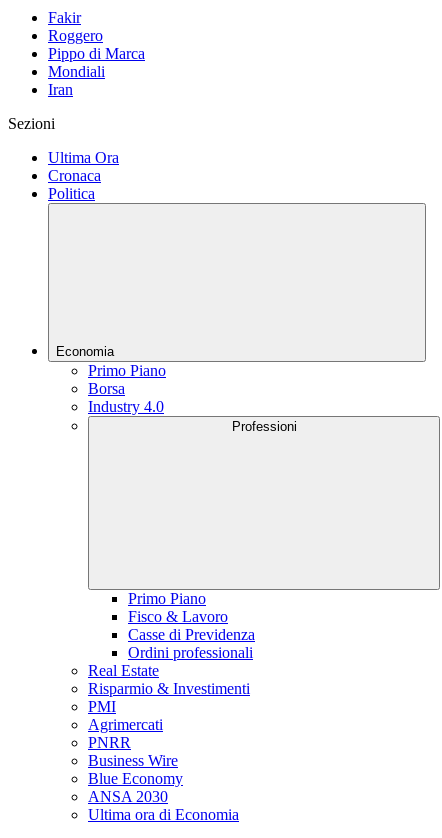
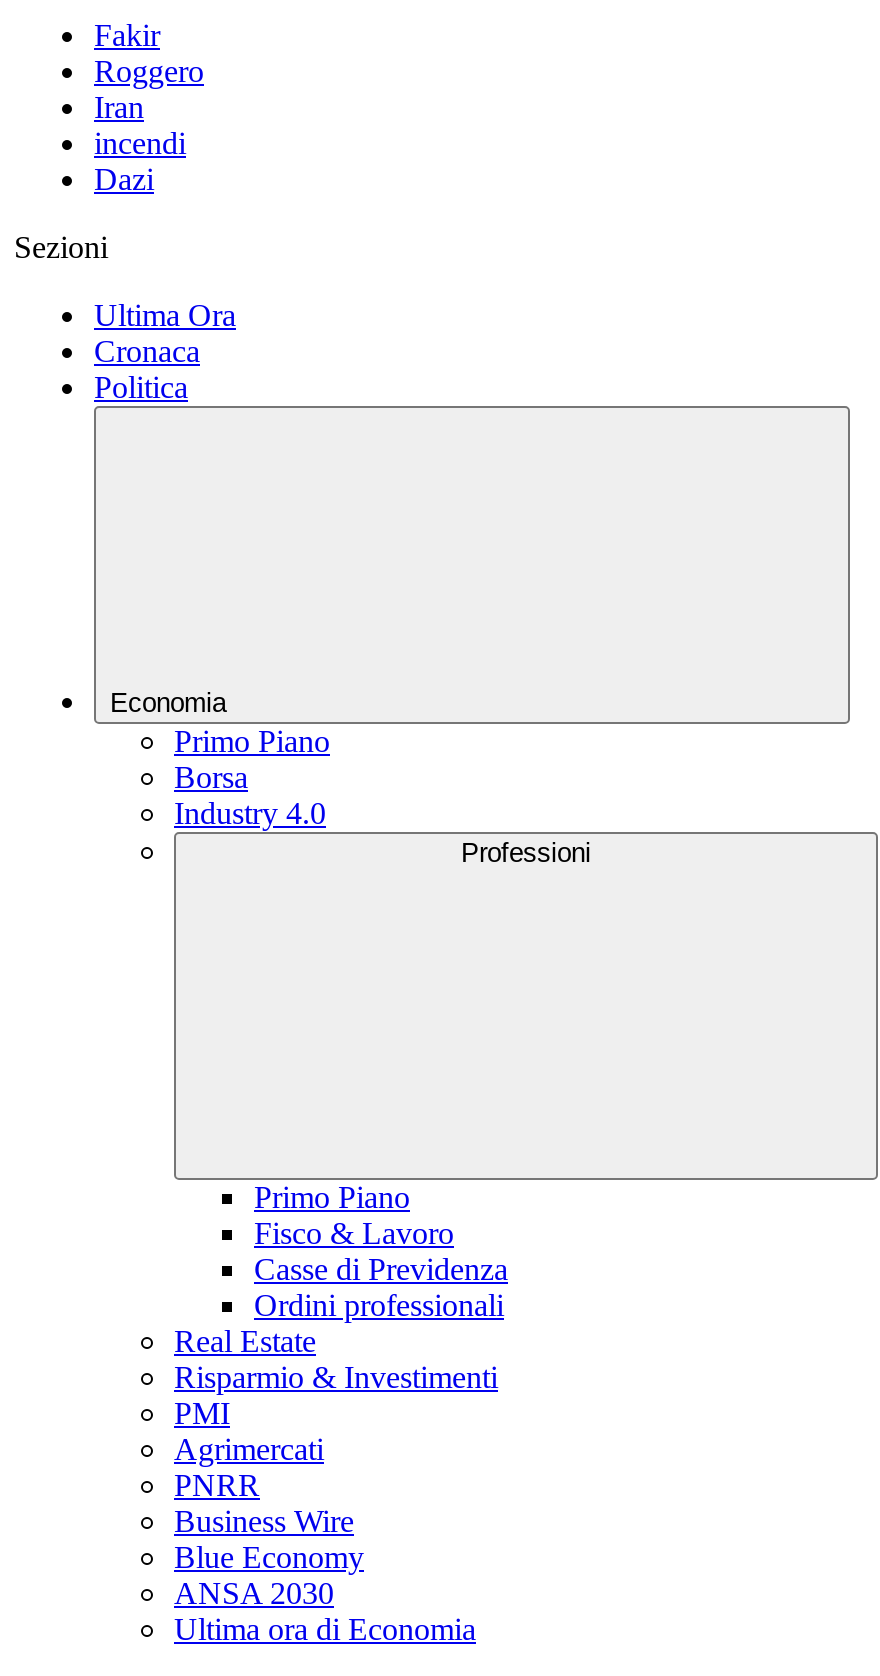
[48,45,145,80] Pippo di Marca | Mondiali -> none
moved [48,81,73,98] -> [94,90,144,124]: Iran
none -> [94,126,186,196] incendi | Dazi

